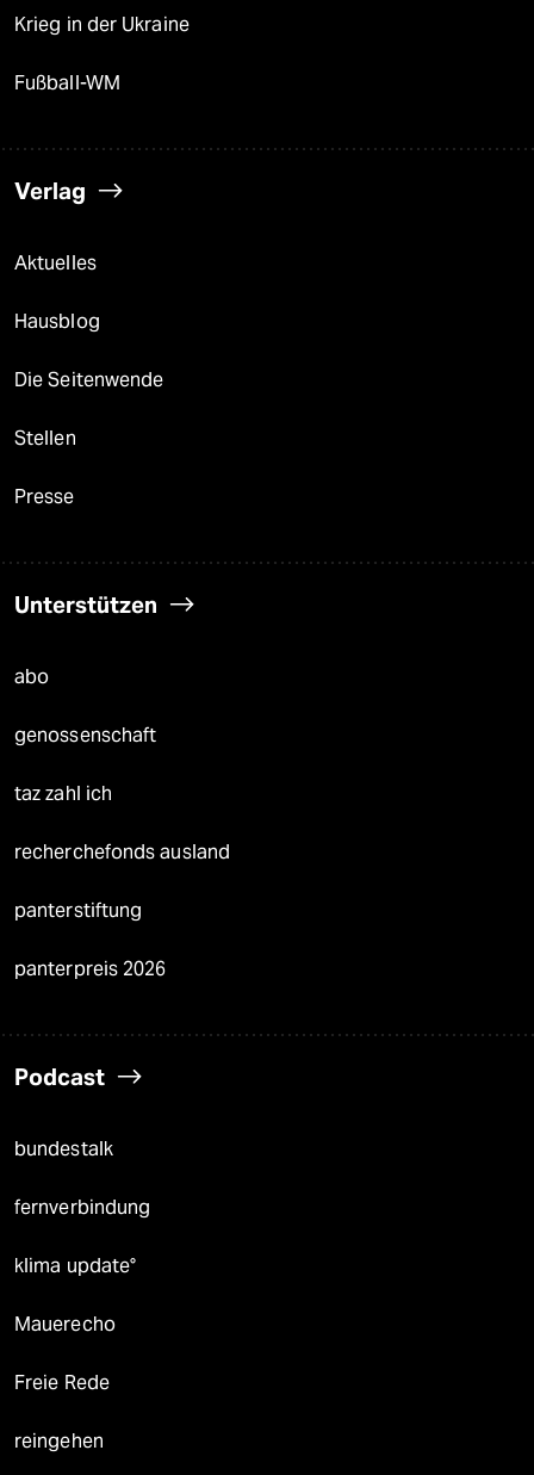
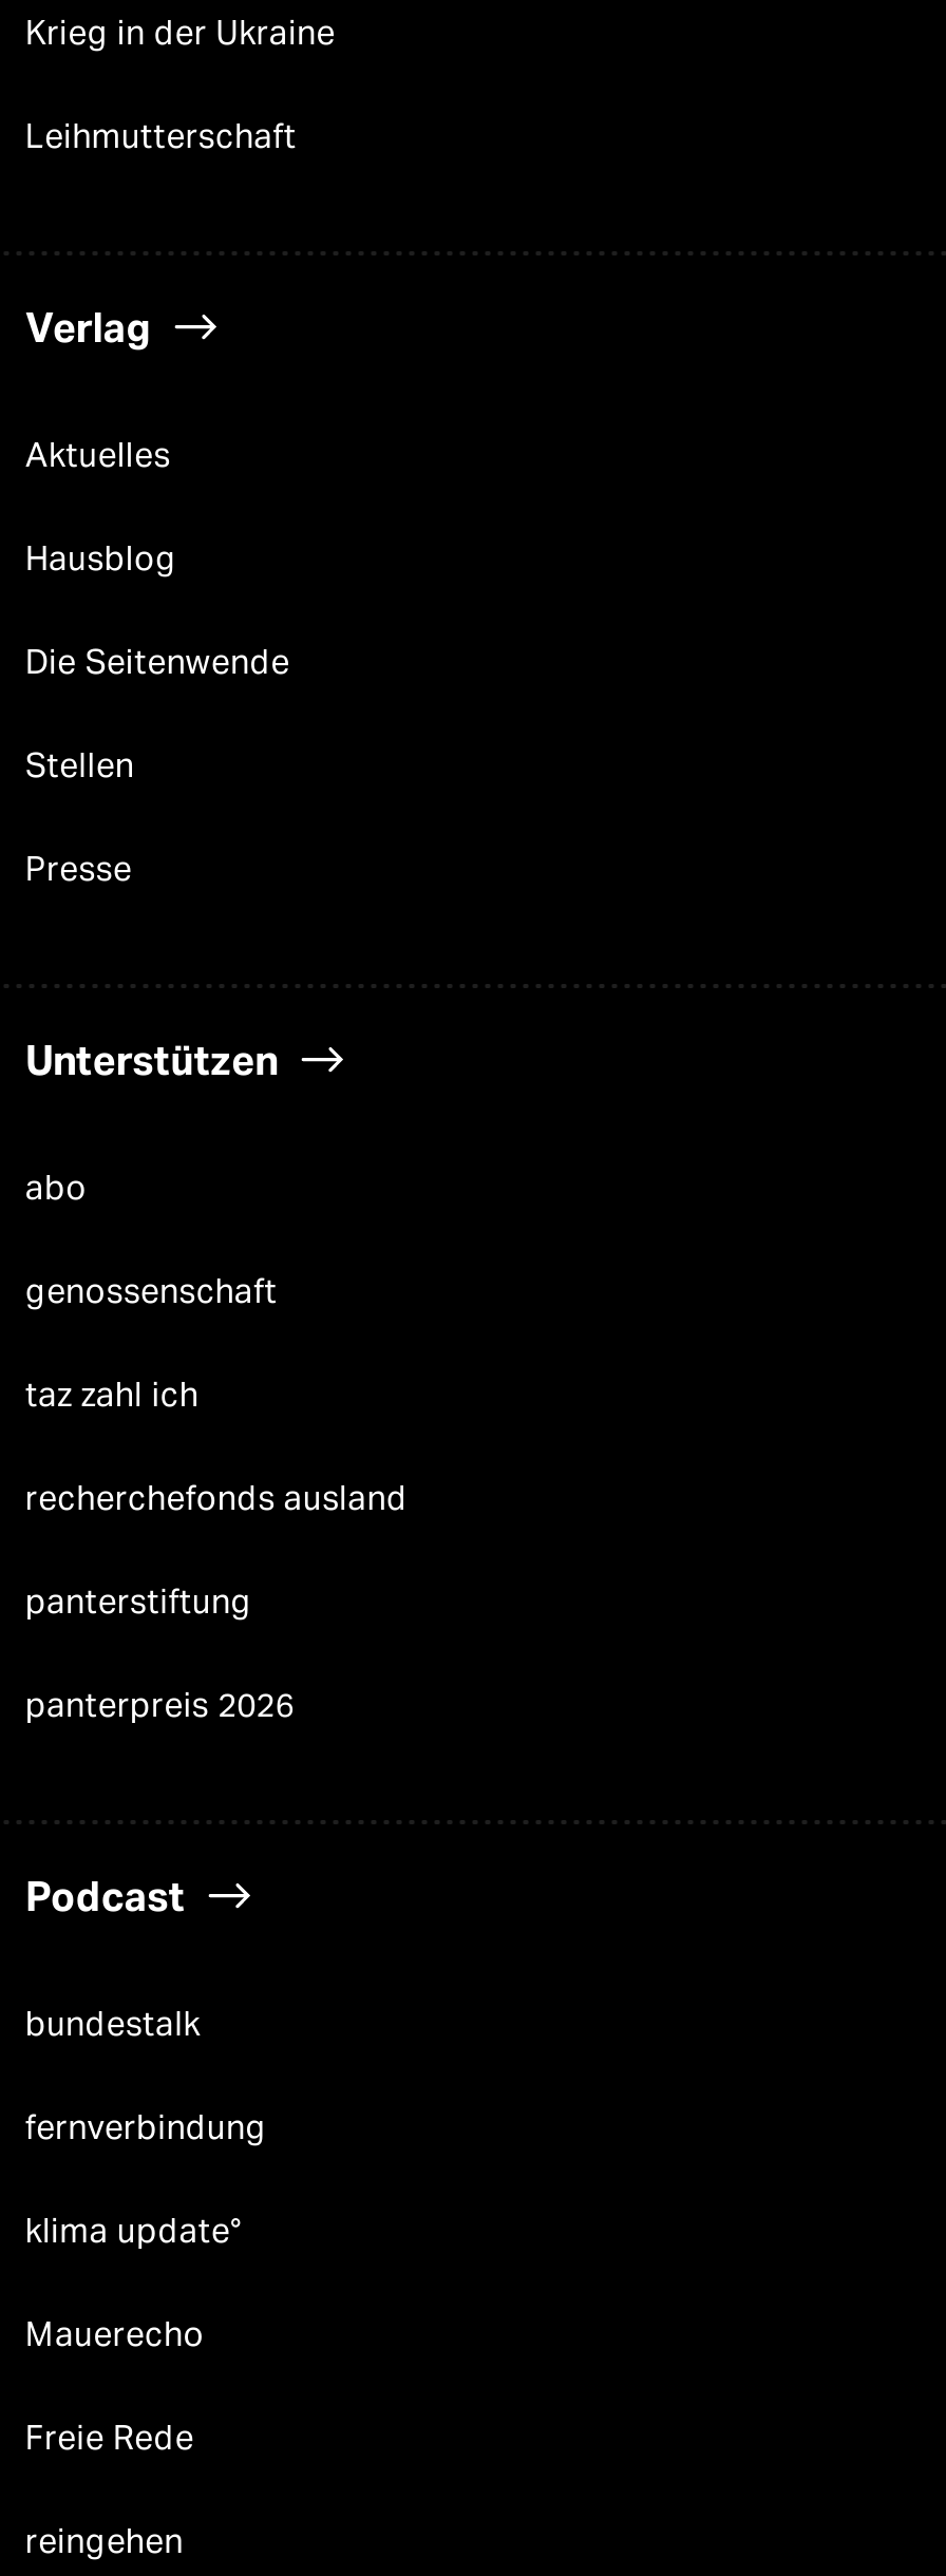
[14,72,120,94] Fußball-WM -> [25,116,297,156] Leihmutterschaft

